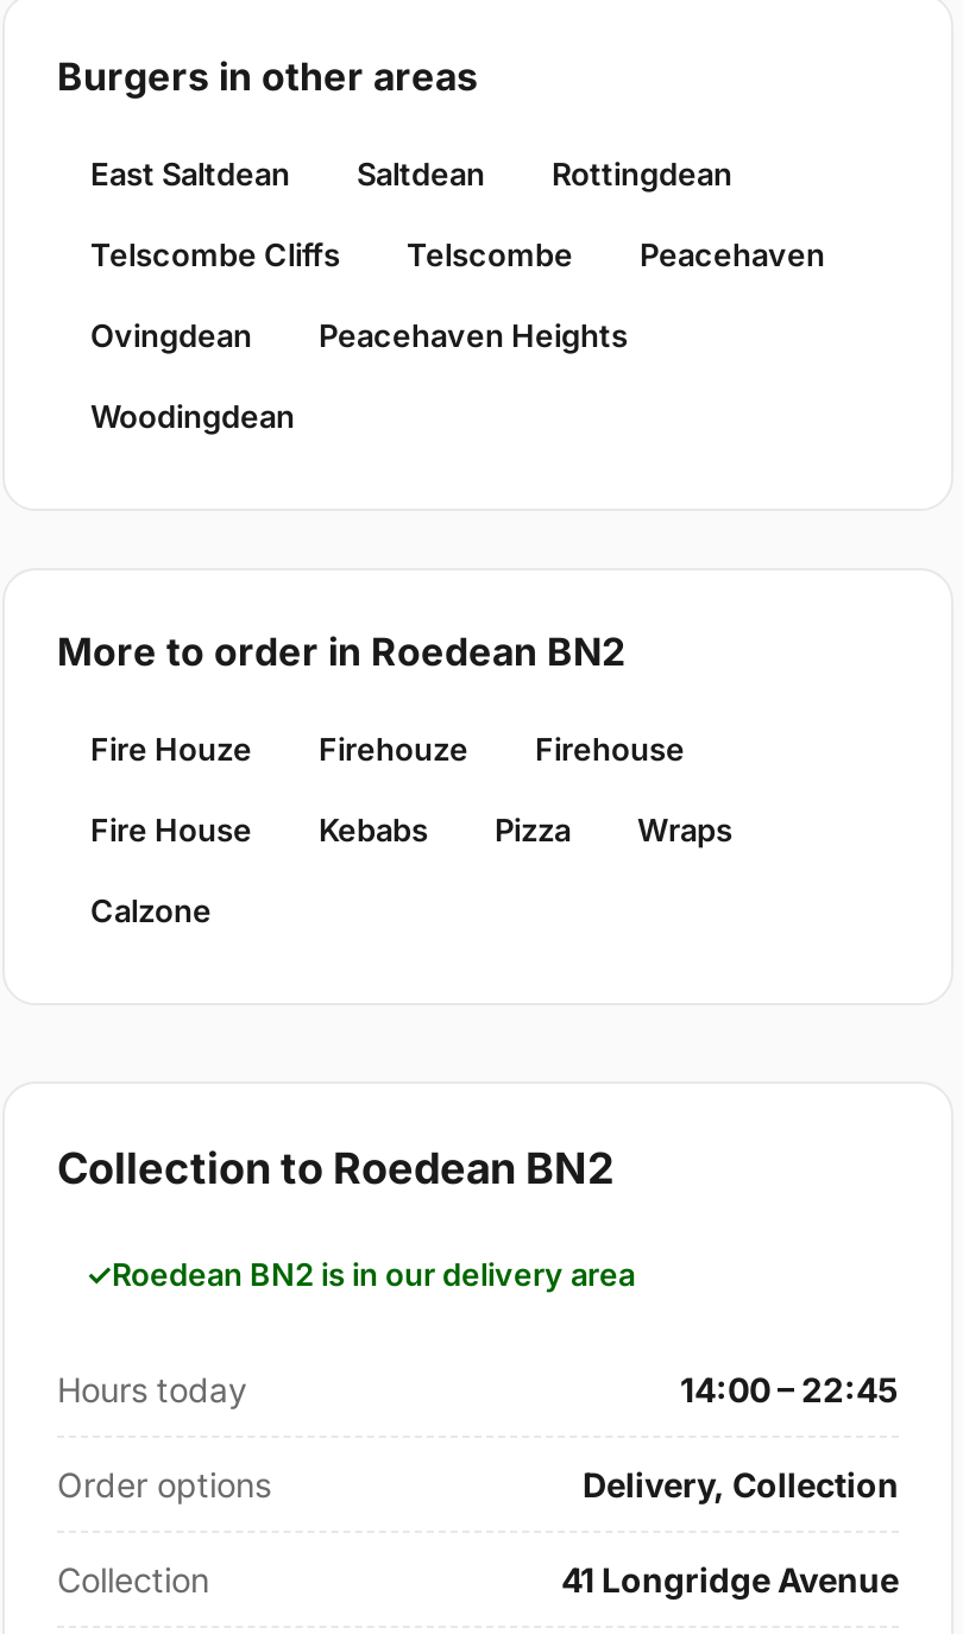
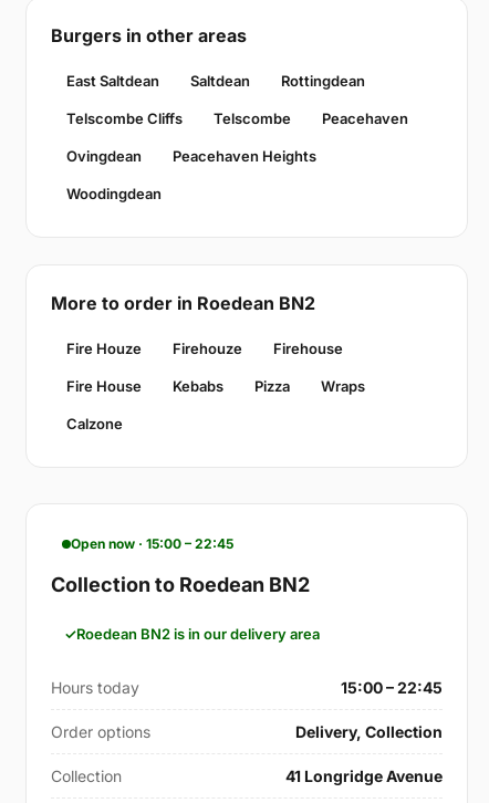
none -> [71,535,233,552] Open now · 15:00 – 22:45
[680,1369,899,1409] 14:00 – 22:45 -> [341,678,443,697] 15:00 – 22:45

